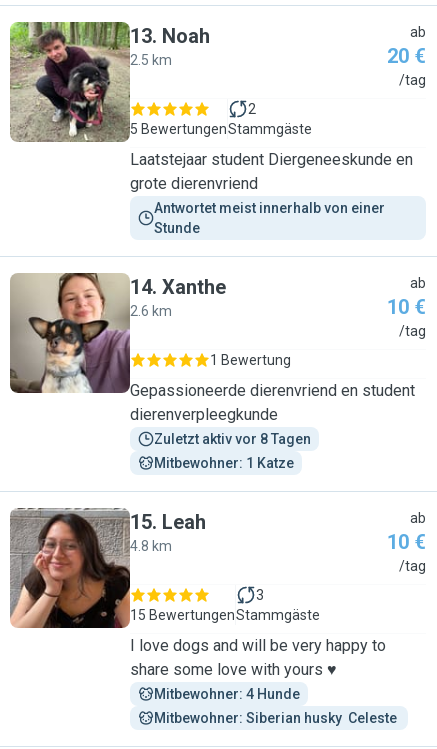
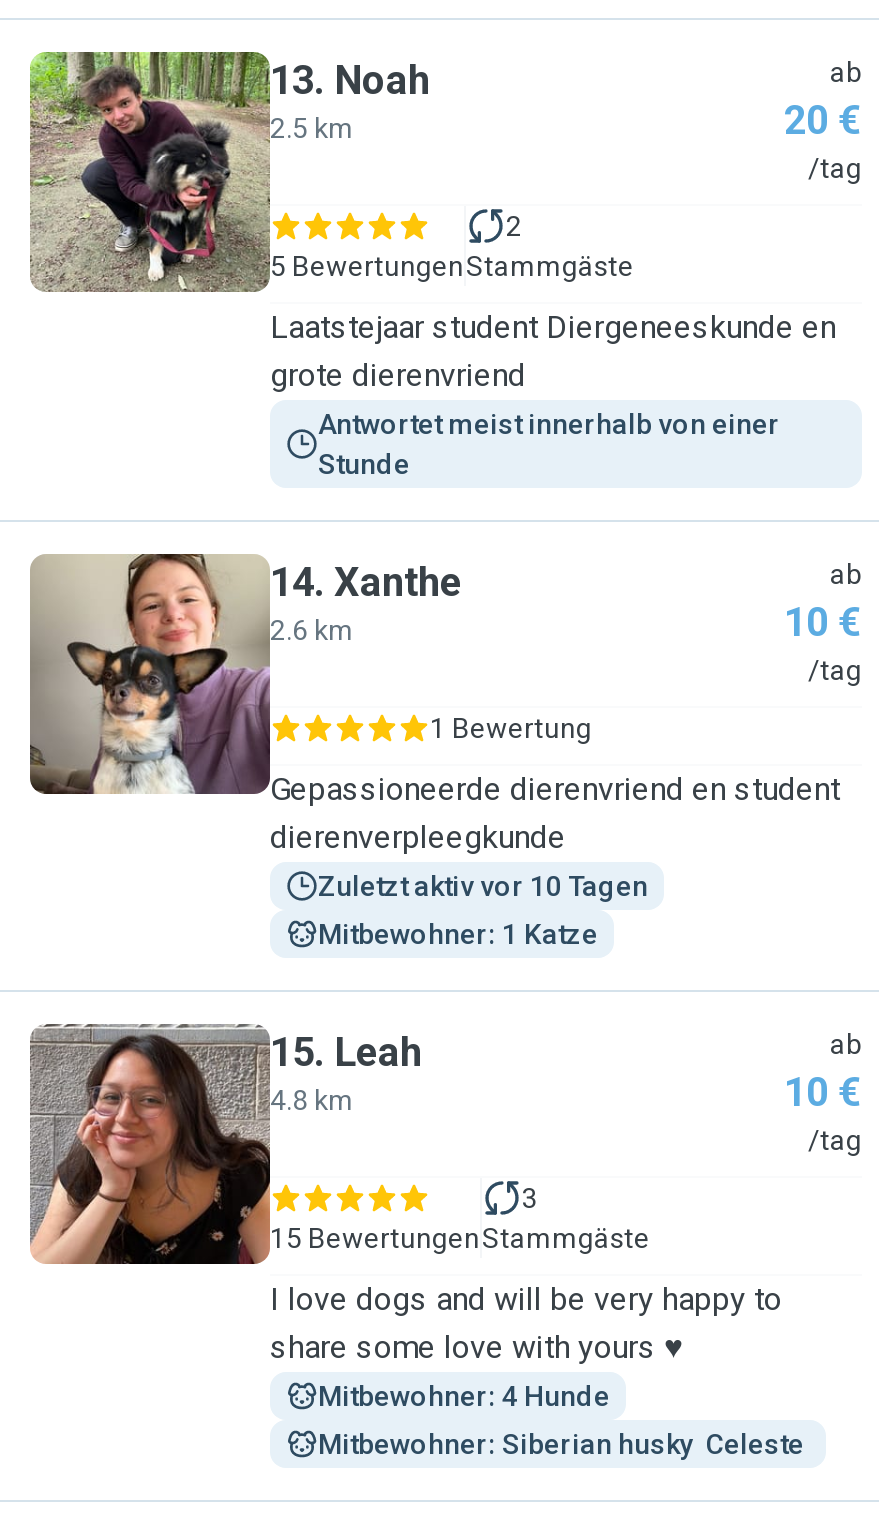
[154,431,311,447] Zuletzt aktiv vor 8 Tagen -> [318,870,648,902] Zuletzt aktiv vor 10 Tagen

